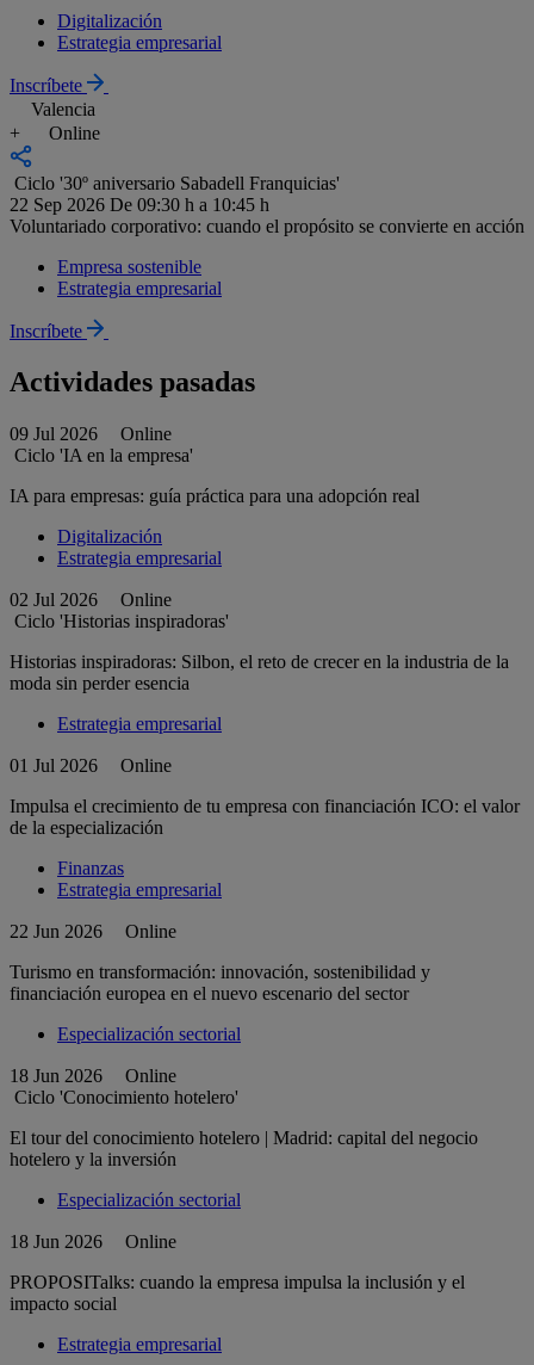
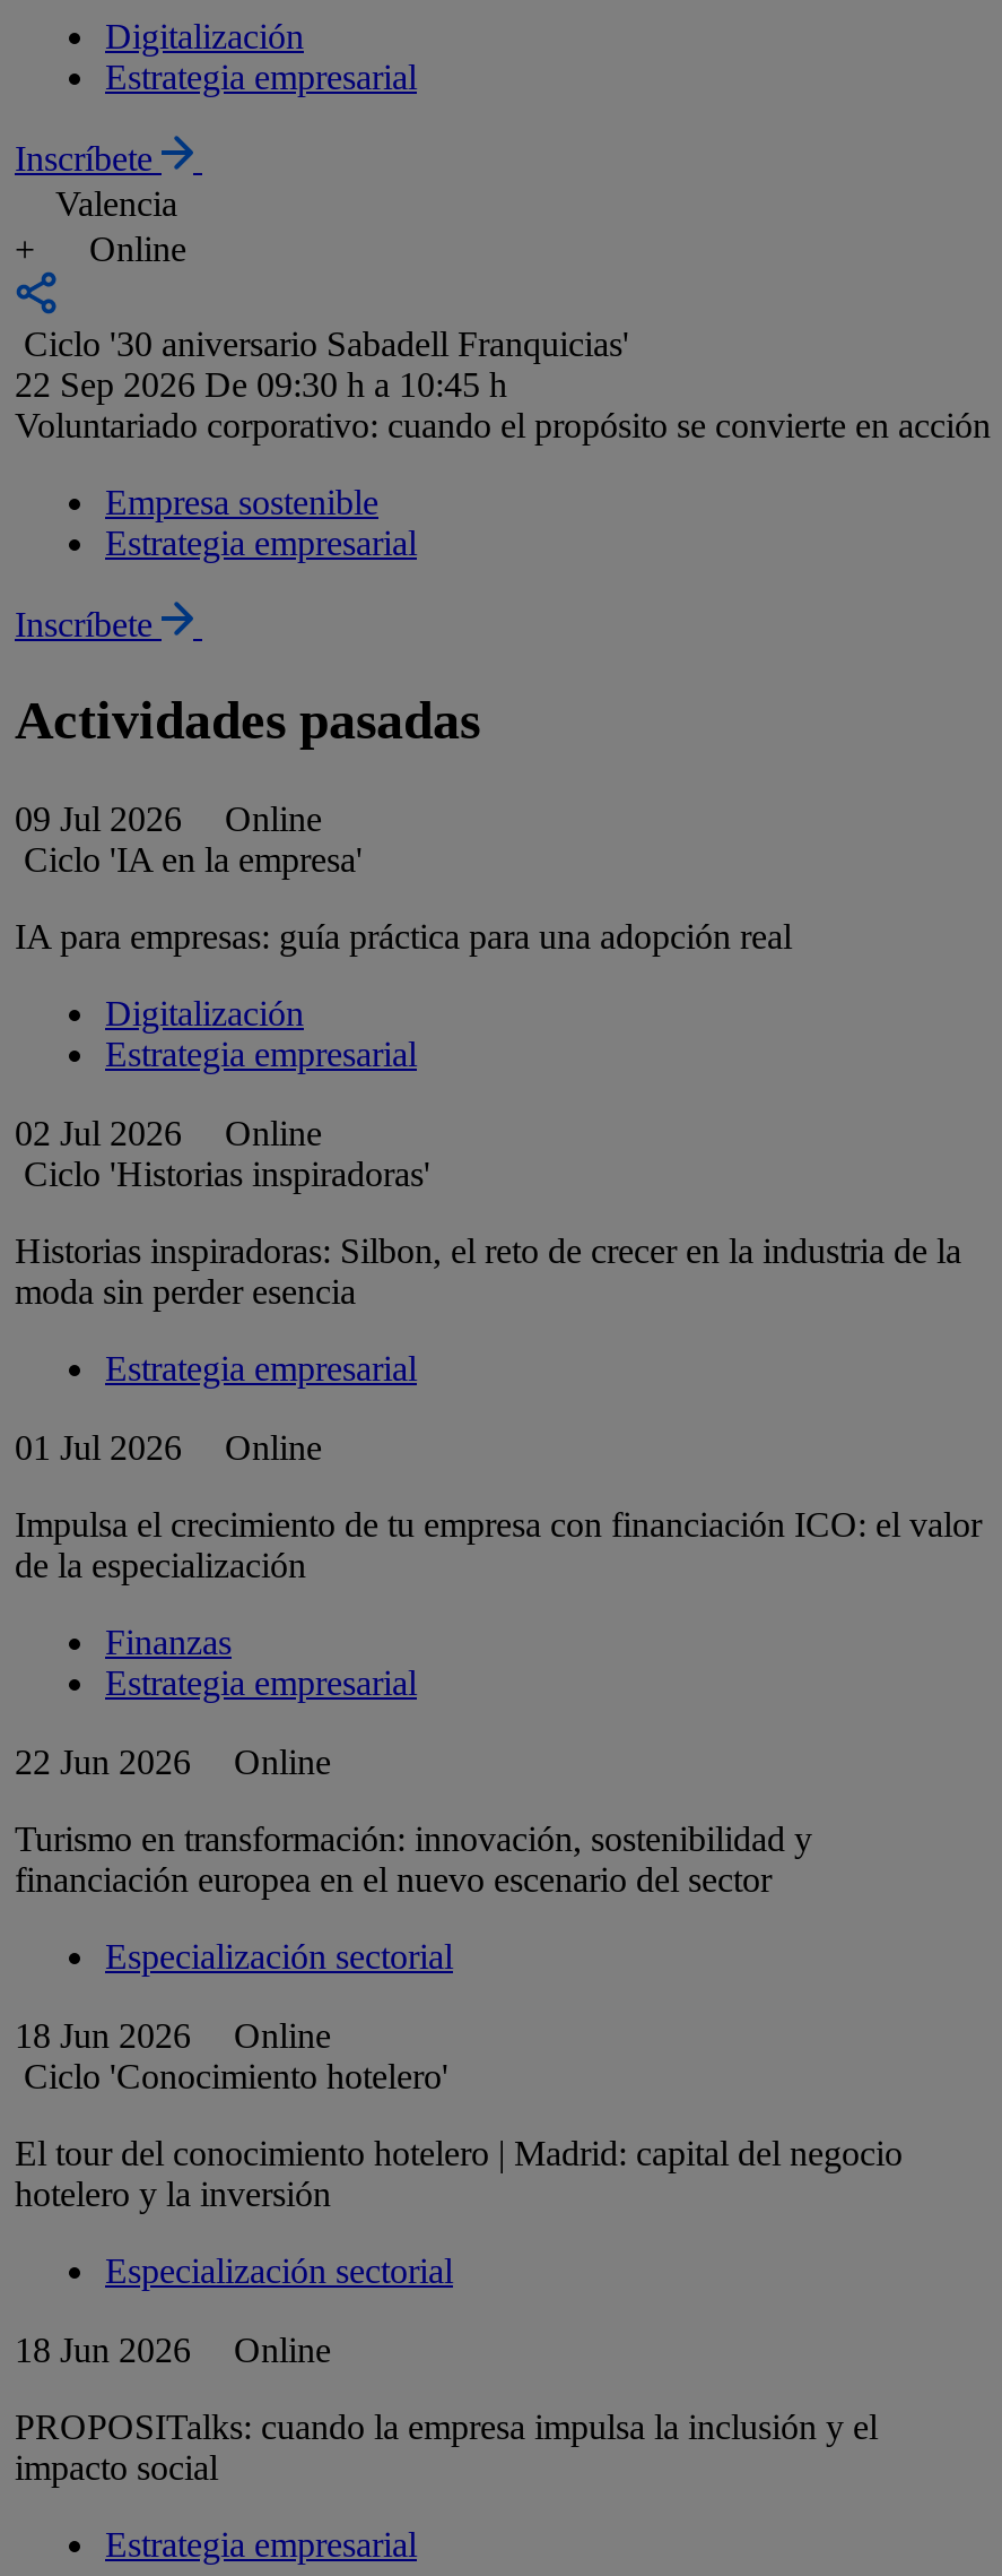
[14,173,340,194] Ciclo '30º aniversario Sabadell Franquicias' -> [24,325,629,363] Ciclo '30 aniversario Sabadell Franquicias'

